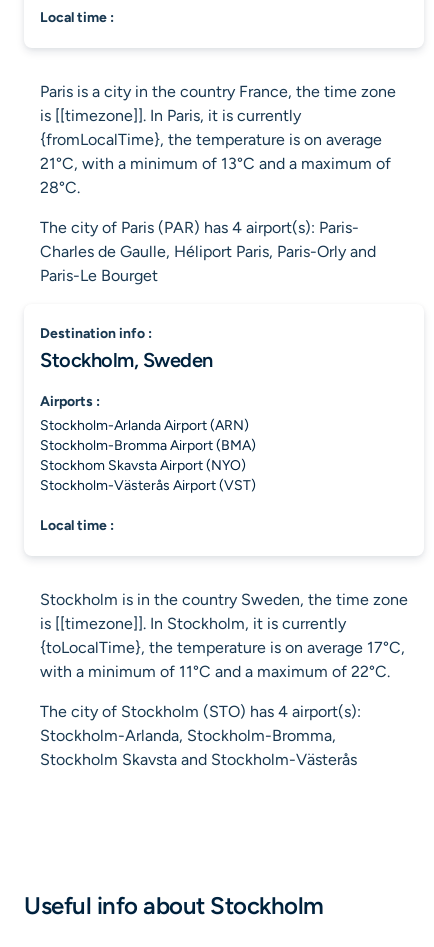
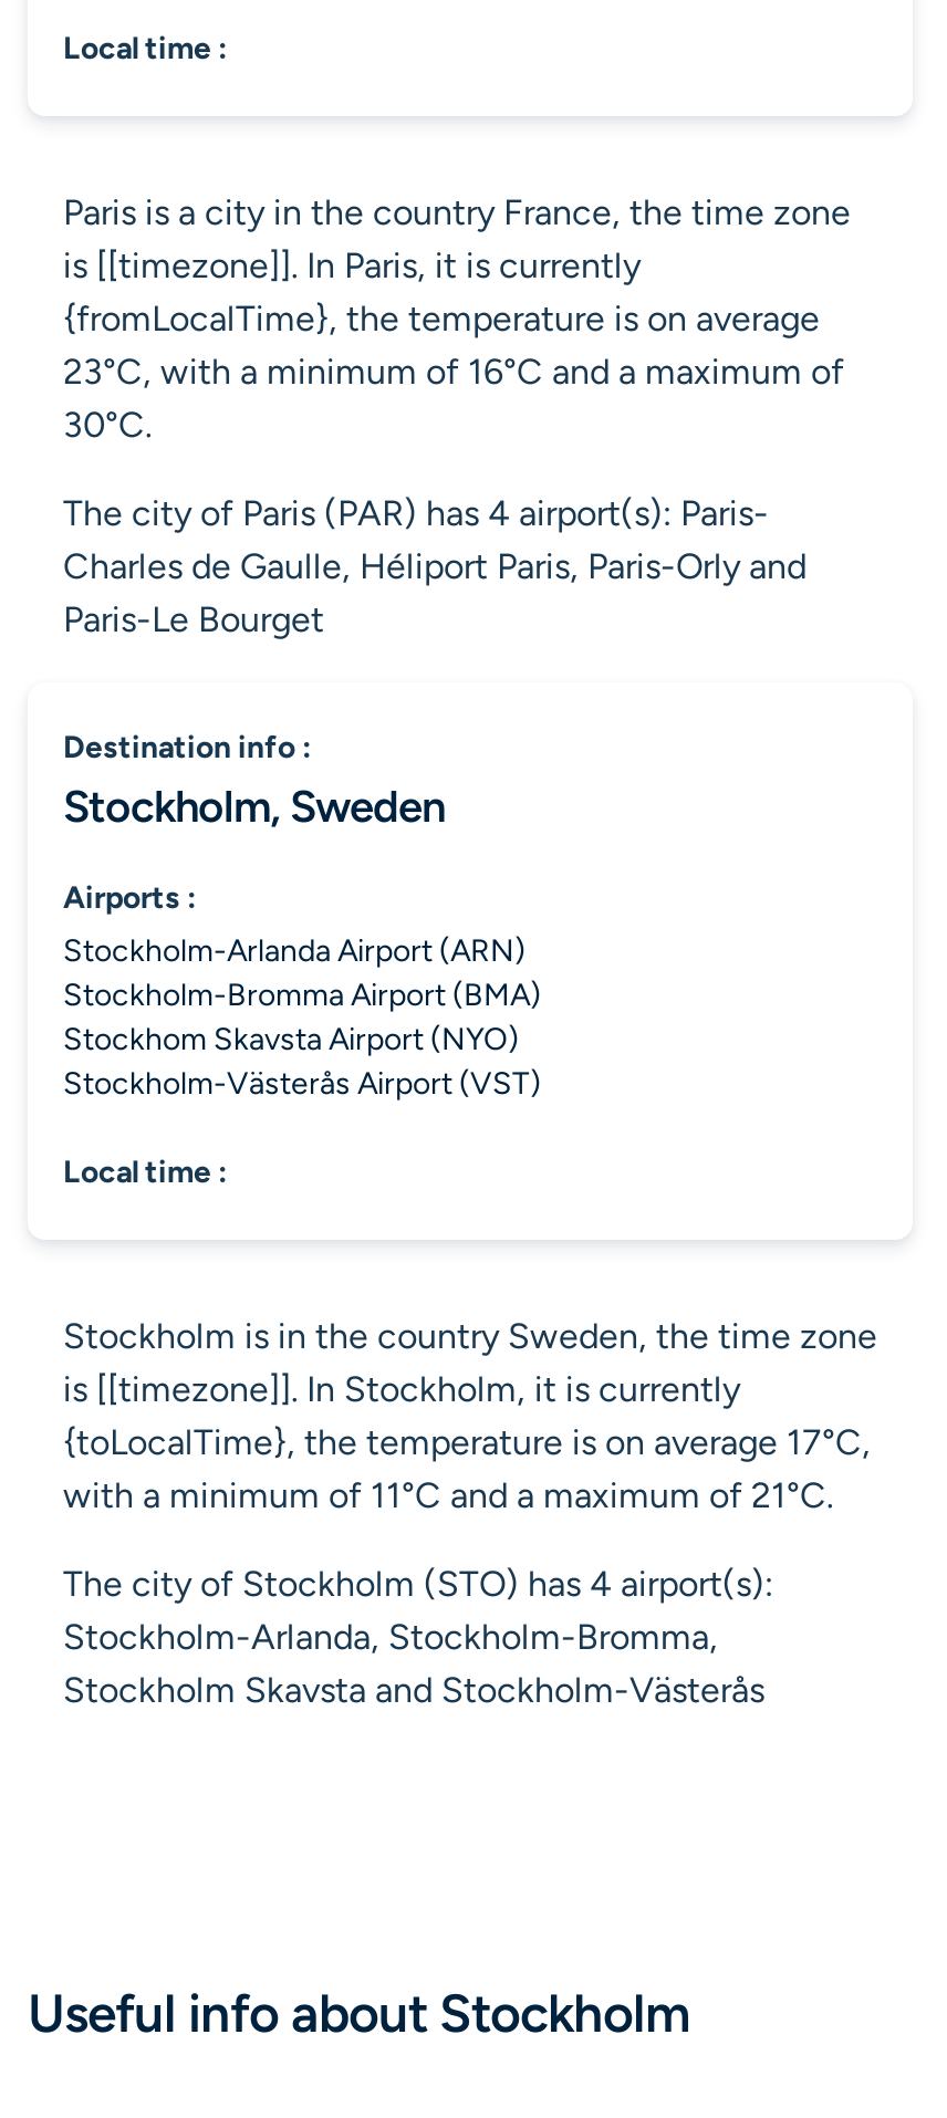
[40,154,391,197] 21°C, with a minimum of 13°C and a maximum of | 28°C. -> [63,351,844,446] 23°C, with a minimum of 16°C and a maximum of | 30°C.
[40,662,390,681] with a minimum of 11°C and a maximum of 22°C. -> [63,1474,833,1516] with a minimum of 11°C and a maximum of 21°C.

